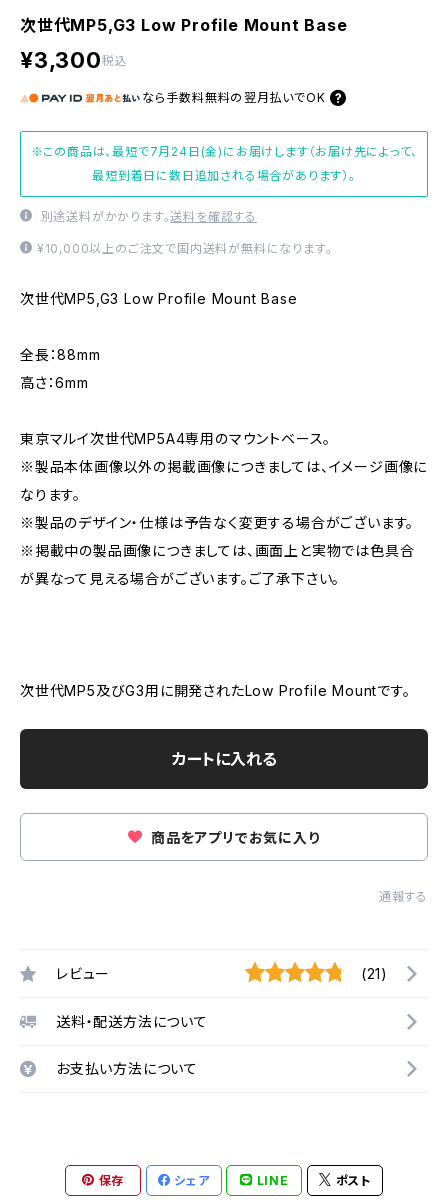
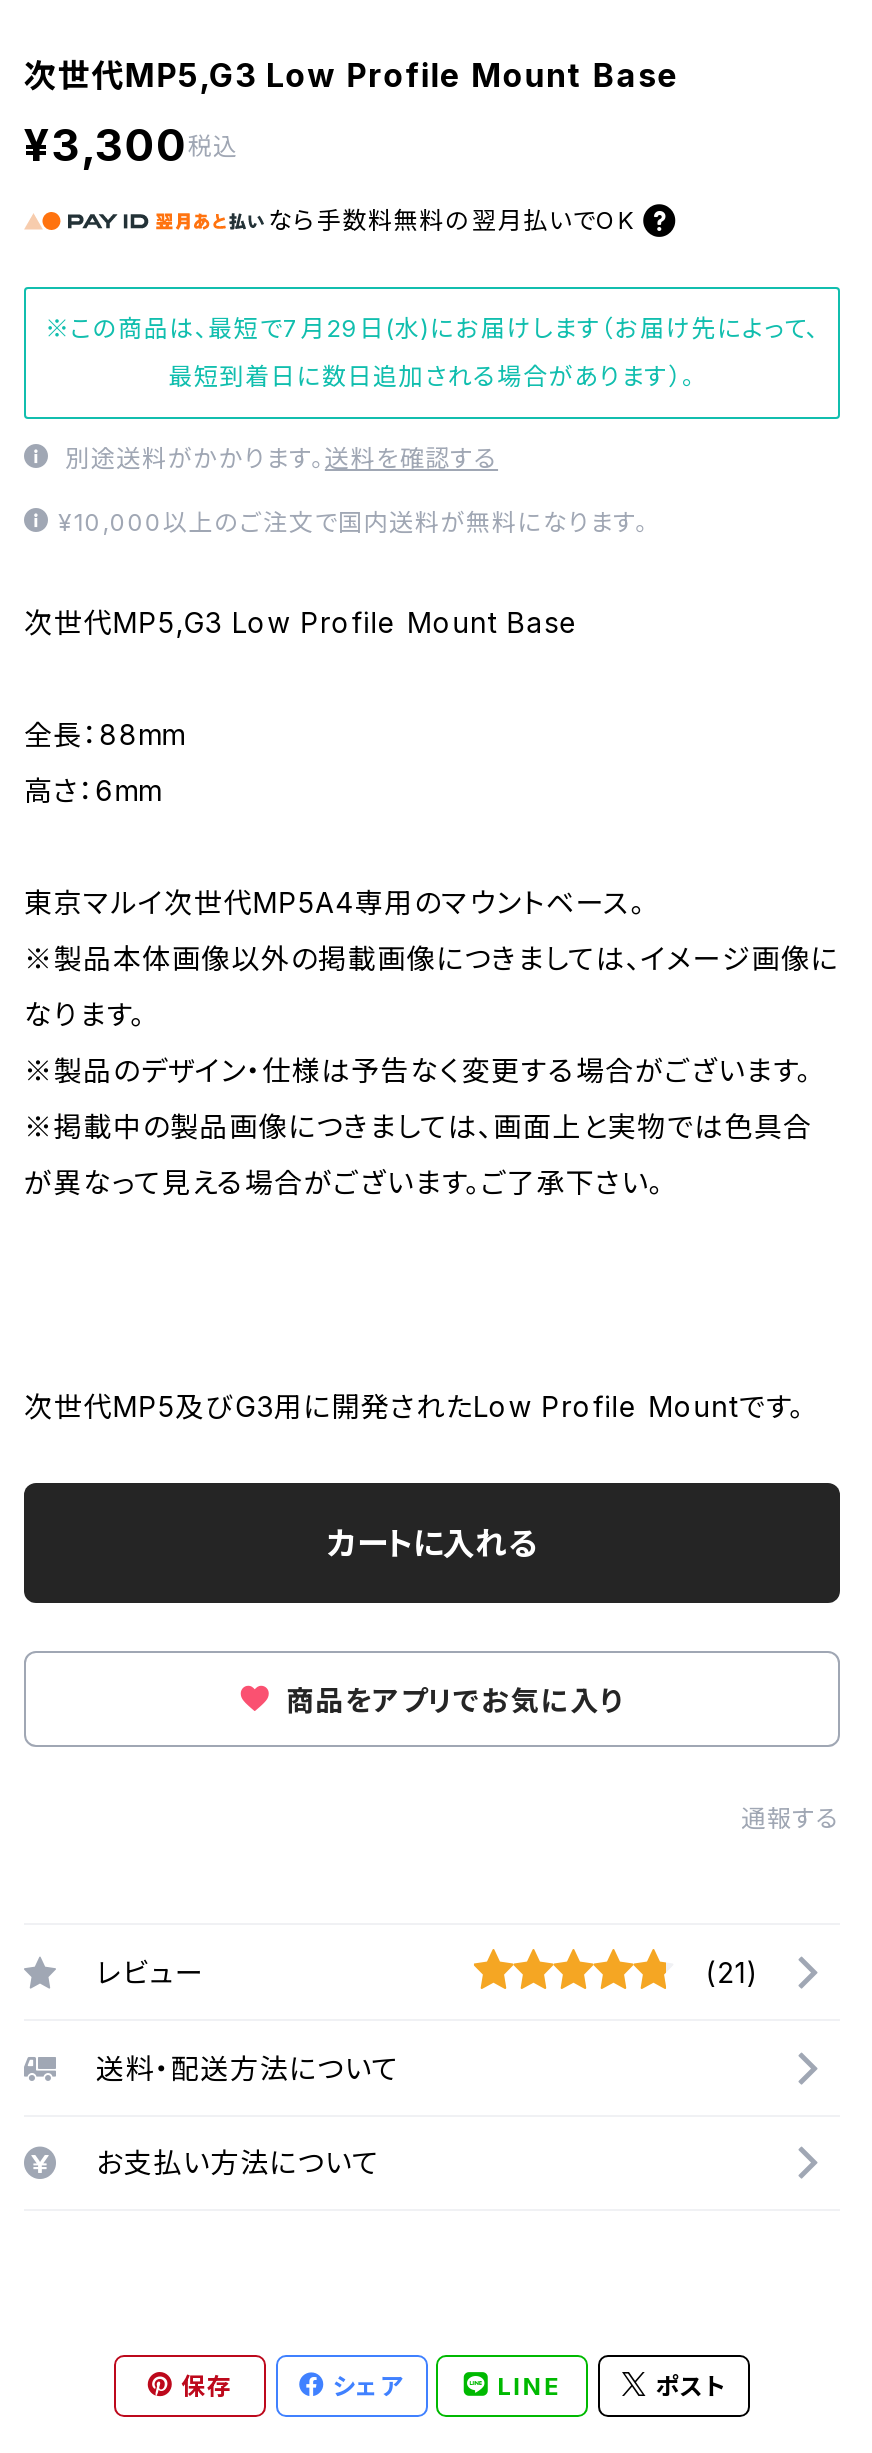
[30,144,417,159] ※この商品は、最短で7月24日(金)にお届けします（お届け先によって、 -> [45,313,819,343] ※この商品は、最短で7月29日(水)にお届けします（お届け先によって、

